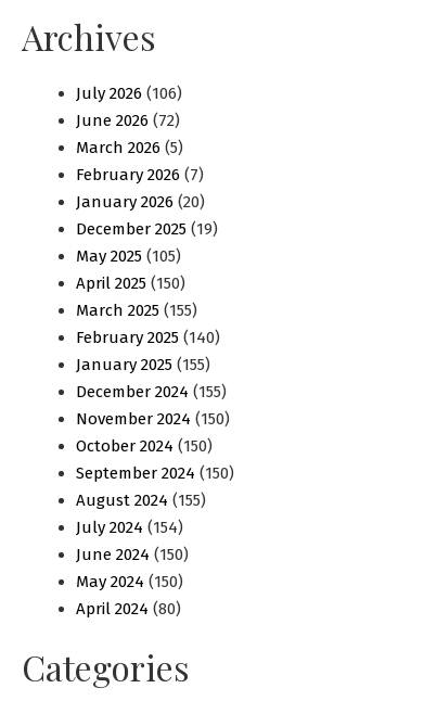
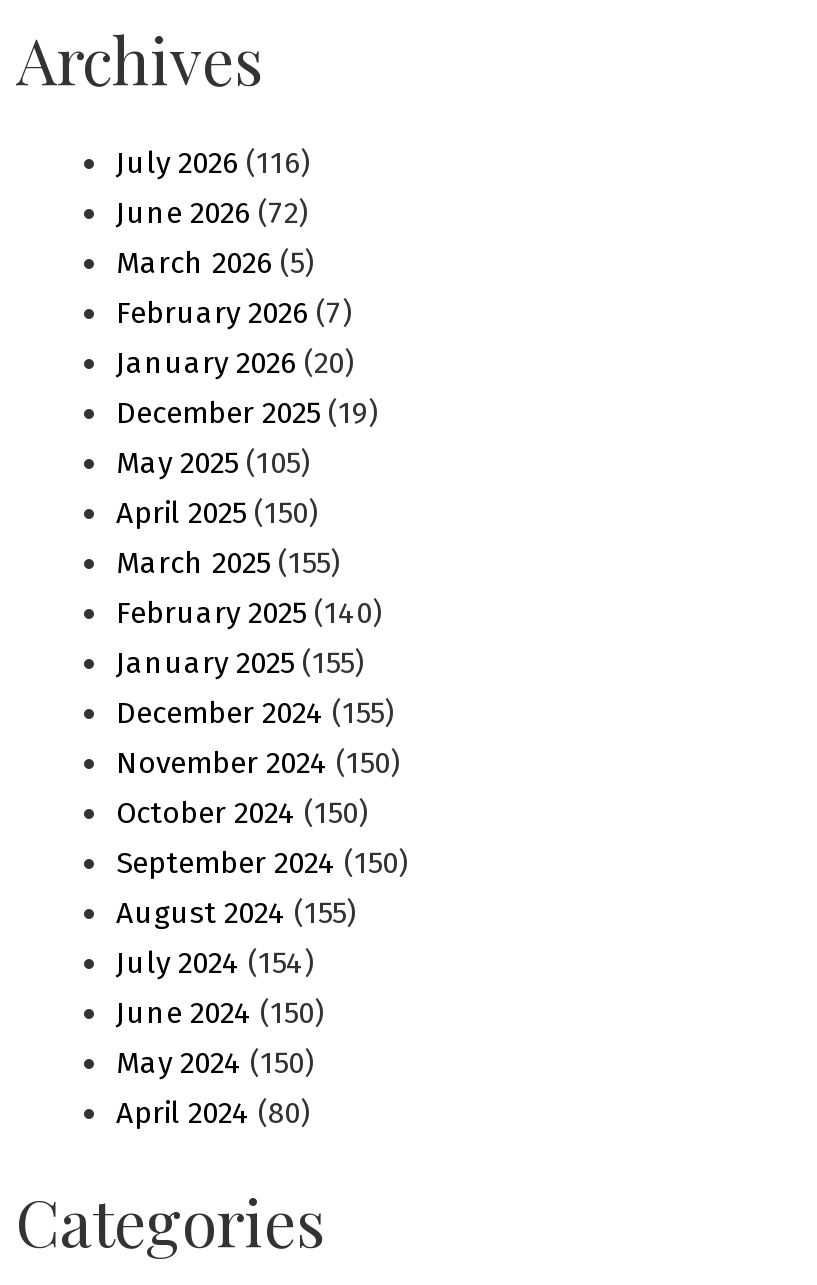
[76,83,182,103] July 2026 (106) -> [116,144,310,180] July 2026 (116)

